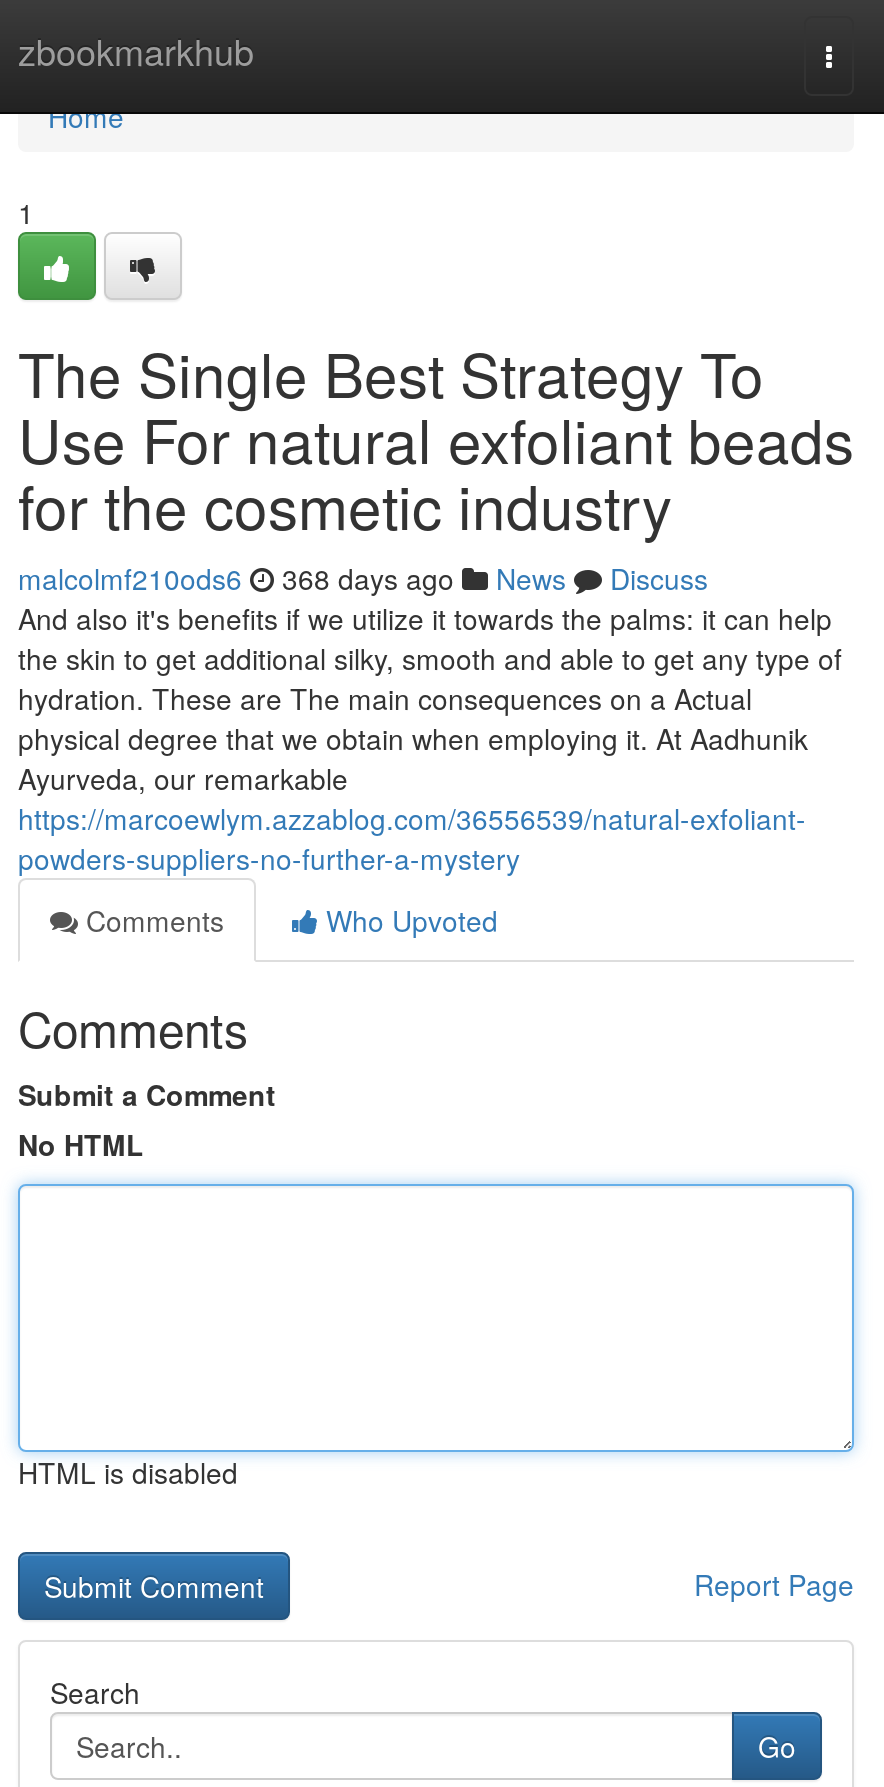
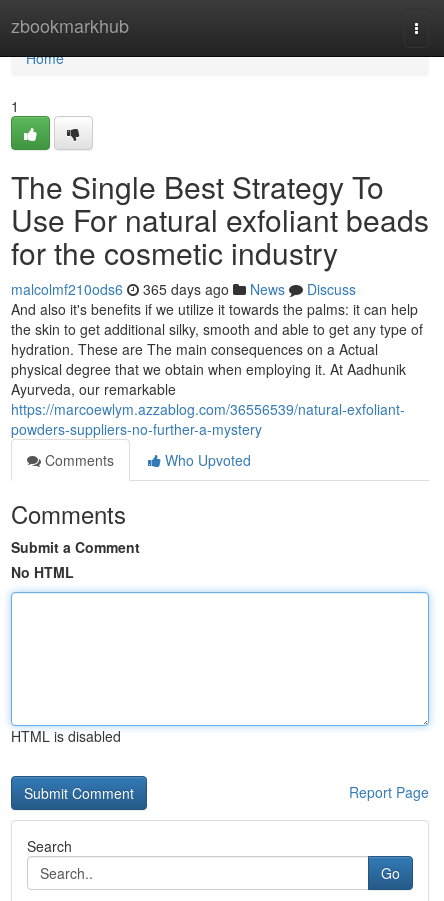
[18,558,708,598] malcolmf210ods6 368 days ago News Discuss -> [11,279,356,299] malcolmf210ods6 365 days ago News Discuss

